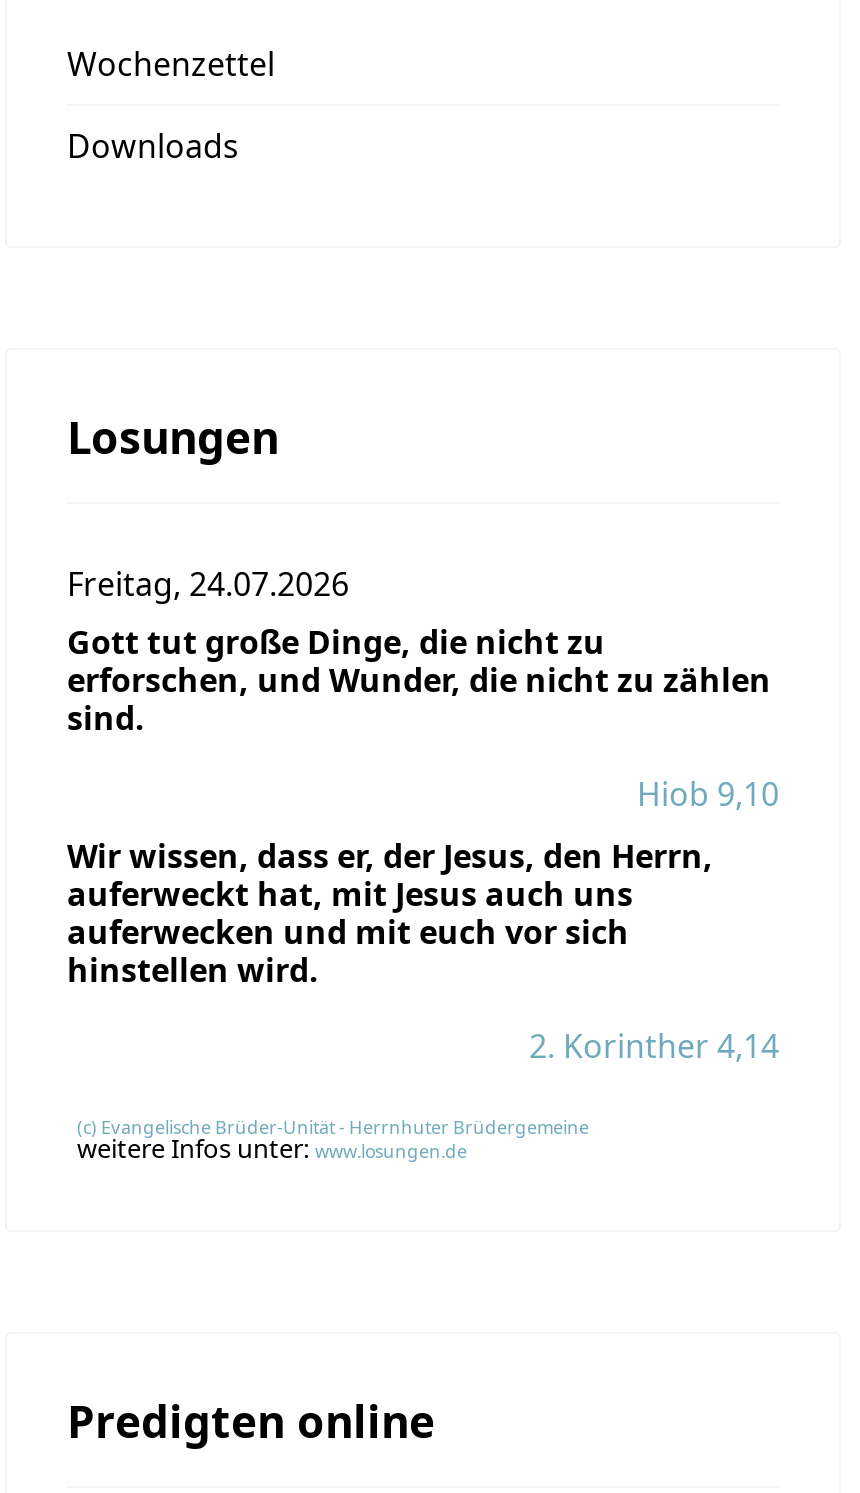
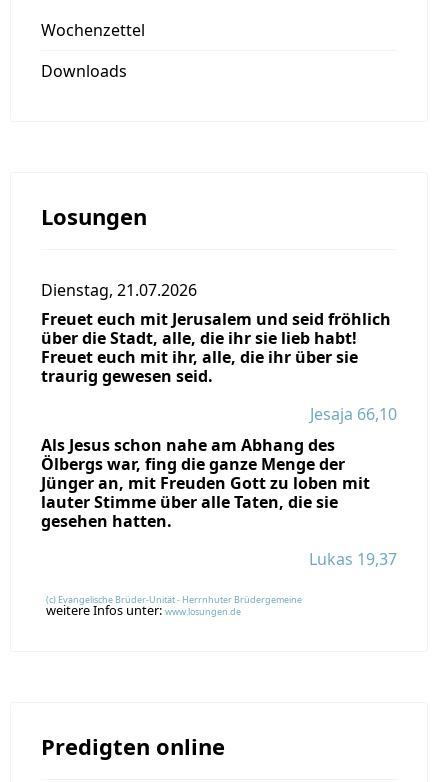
[67,562,771,740] Freitag, 24.07.2026 | Gott tut große Dinge, die nicht zu | erforschen, und Wunder, die nicht zu zählen | sind. -> [41,279,391,387] Dienstag, 21.07.2026 | Freuet euch mit Jerusalem und seid fröhlich | über die Stadt, alle, die ihr sie lieb habt! | Freuet euch mit ihr, alle, die ihr über sie | traurig gewesen seid.
[67,772,779,992] Hiob 9,10 | Wir wissen, dass er, der Jesus, den Herrn, | auferweckt hat, mit Jesus auch uns | auferwecken und mit euch vor sich | hinstellen wird. -> [41,403,397,532] Jesaja 66,10 | Als Jesus schon nahe am Abhang des | Ölbergs war, fing die ganze Menge der | Jünger an, mit Freuden Gott zu loben mit | lauter Stimme über alle Taten, die sie | gesehen hatten.
[529,1024,779,1068] 2. Korinther 4,14 -> [309,548,397,570] Lukas 19,37

